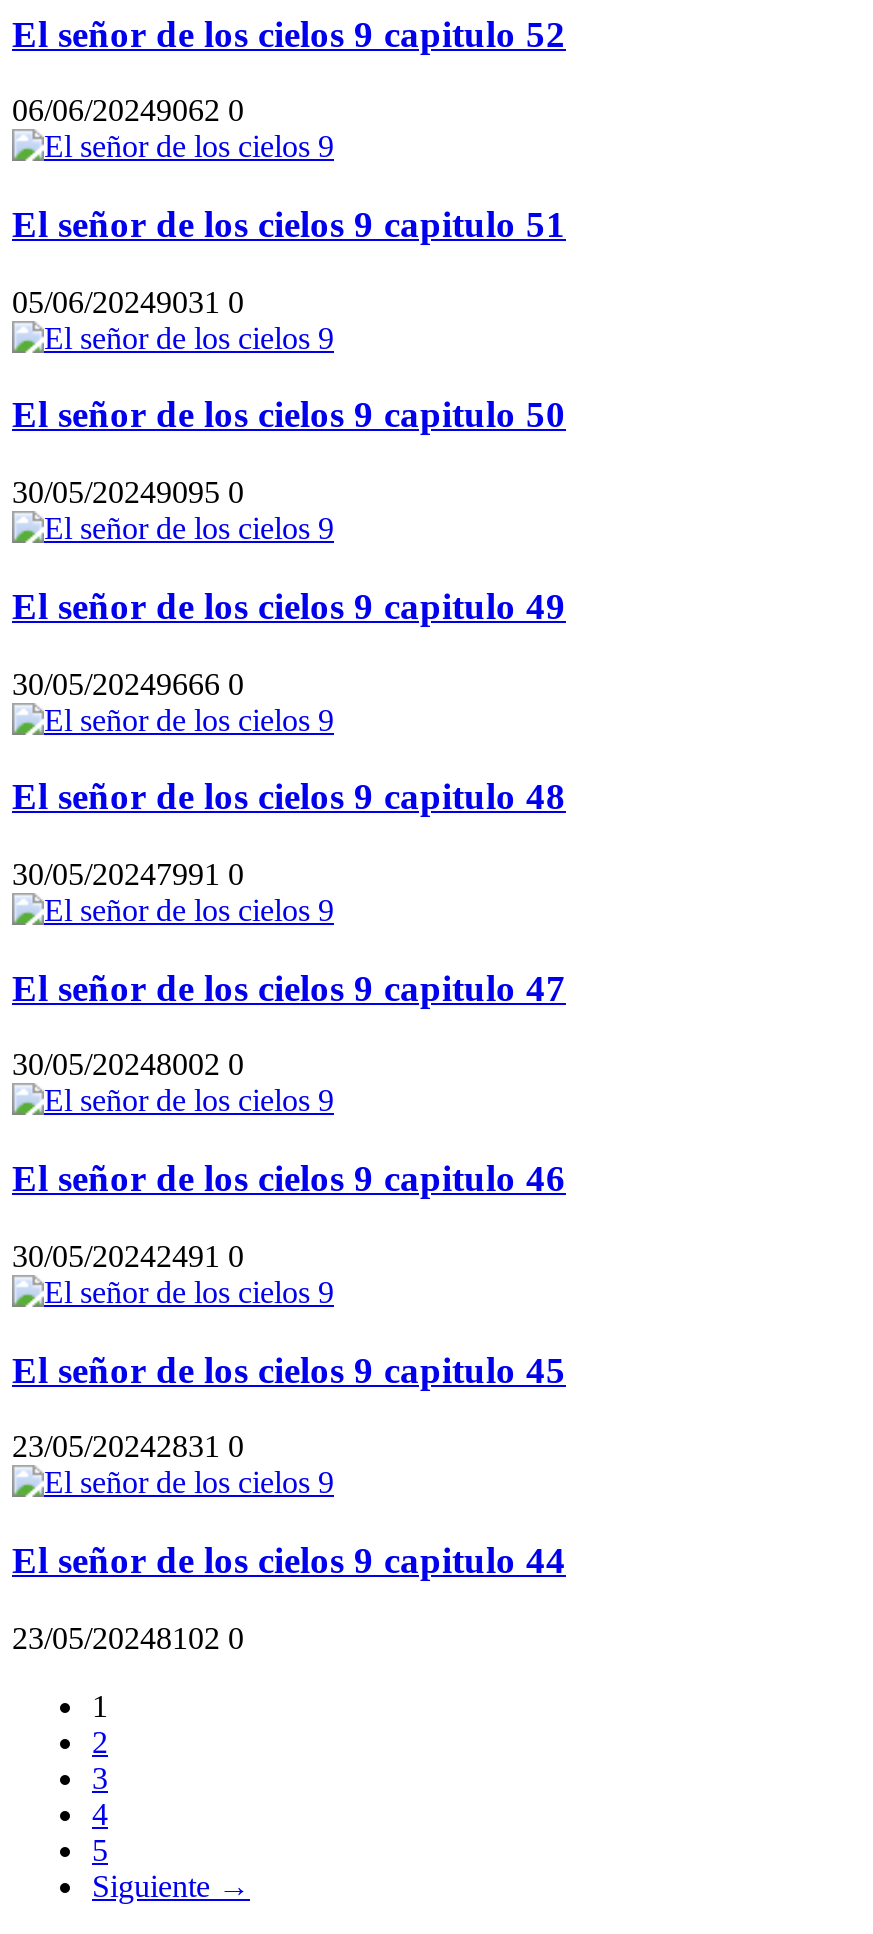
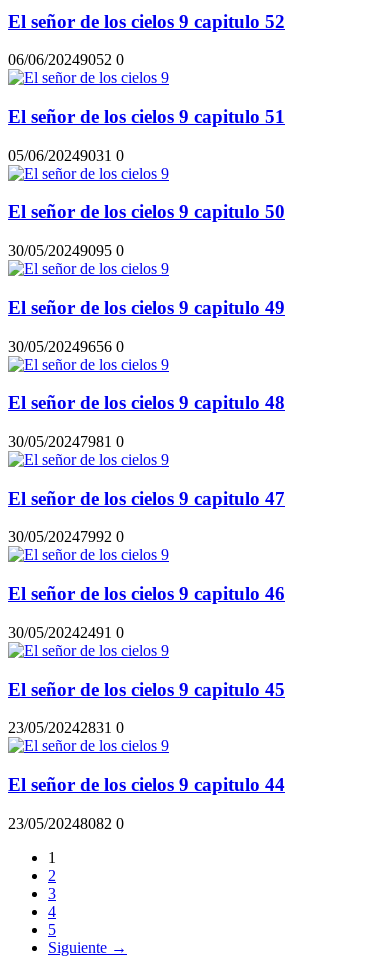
[12,94,244,128] 06/06/20249062 0 -> [8,51,124,68] 06/06/20249052 0
[12,666,244,700] 30/05/20249666 0 -> [8,338,124,355] 30/05/20249656 0
[12,857,244,891] 30/05/20247991 0 -> [8,433,124,450] 30/05/20247981 0
[12,1048,244,1082] 30/05/20248002 0 -> [8,528,124,545] 30/05/20247992 0
[12,1621,244,1655] 23/05/20248102 0 -> [8,815,124,832] 23/05/20248082 0

